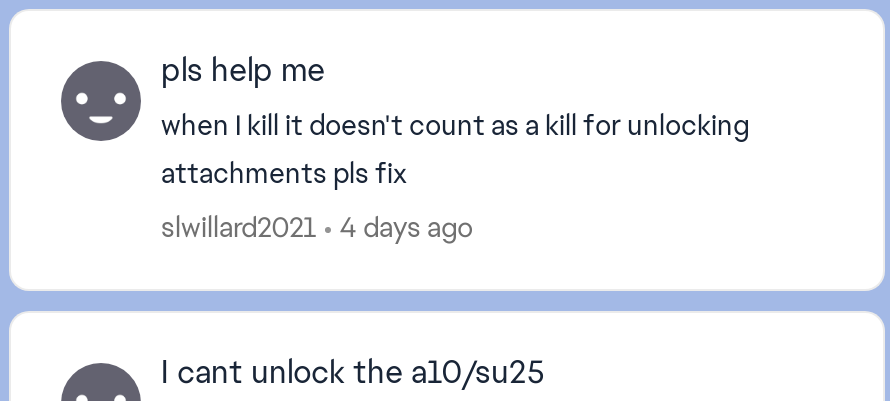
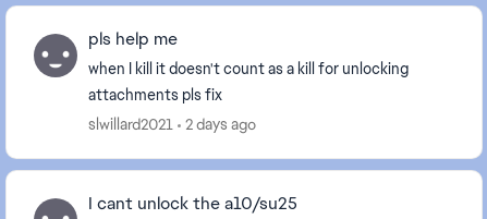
[161,209,473,245] slwillard2021 4 days ago -> [88,114,256,134] slwillard2021 2 days ago

